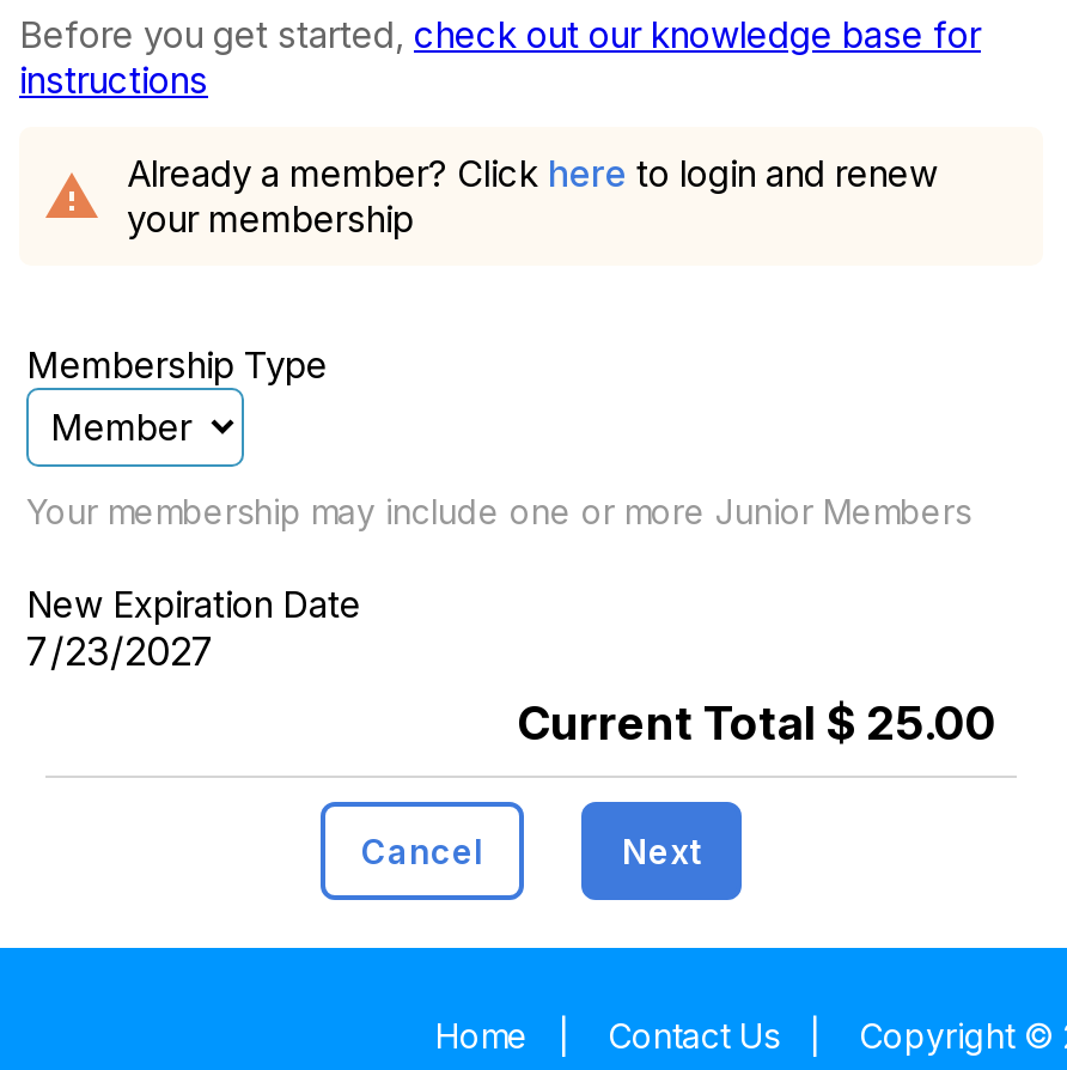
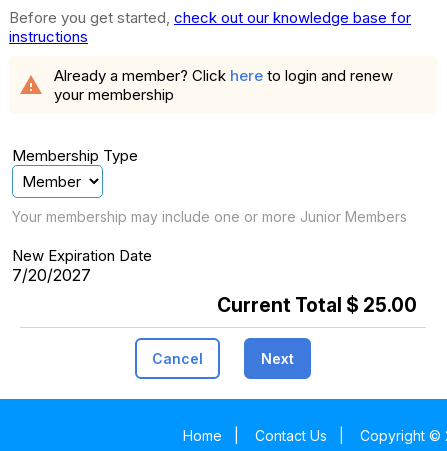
[26,627,215,675] 7/23/2027 -> [12,265,91,285] 7/20/2027

